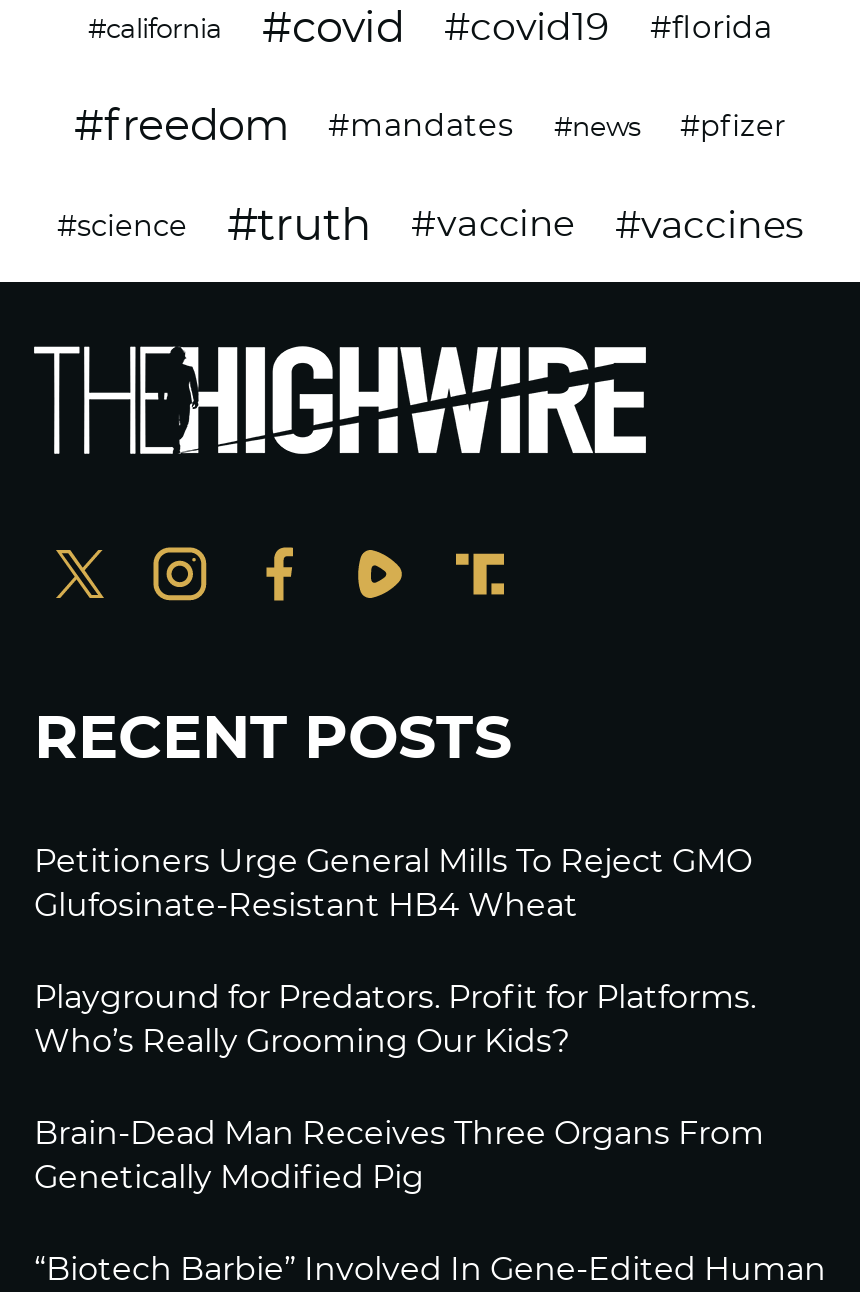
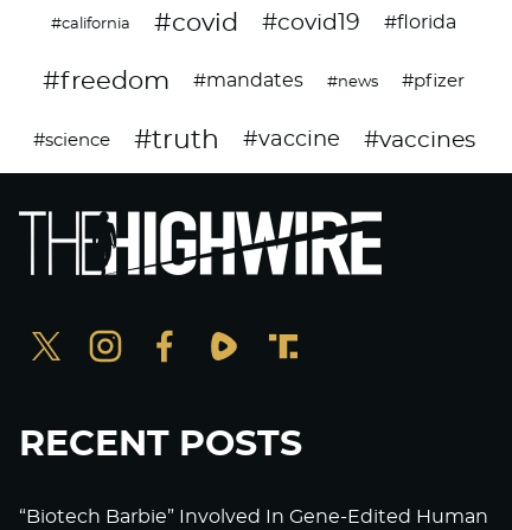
[34,846,764,1194] Petitioners Urge General Mills To Reject GMO | Glufosinate-Resistant HB4 Wheat | Playground for Predators. Profit for Platforms. | Who’s Really Grooming Our Kids? | Brain-Dead Man Receives Three Organs From | Genetically Modified Pig -> none

